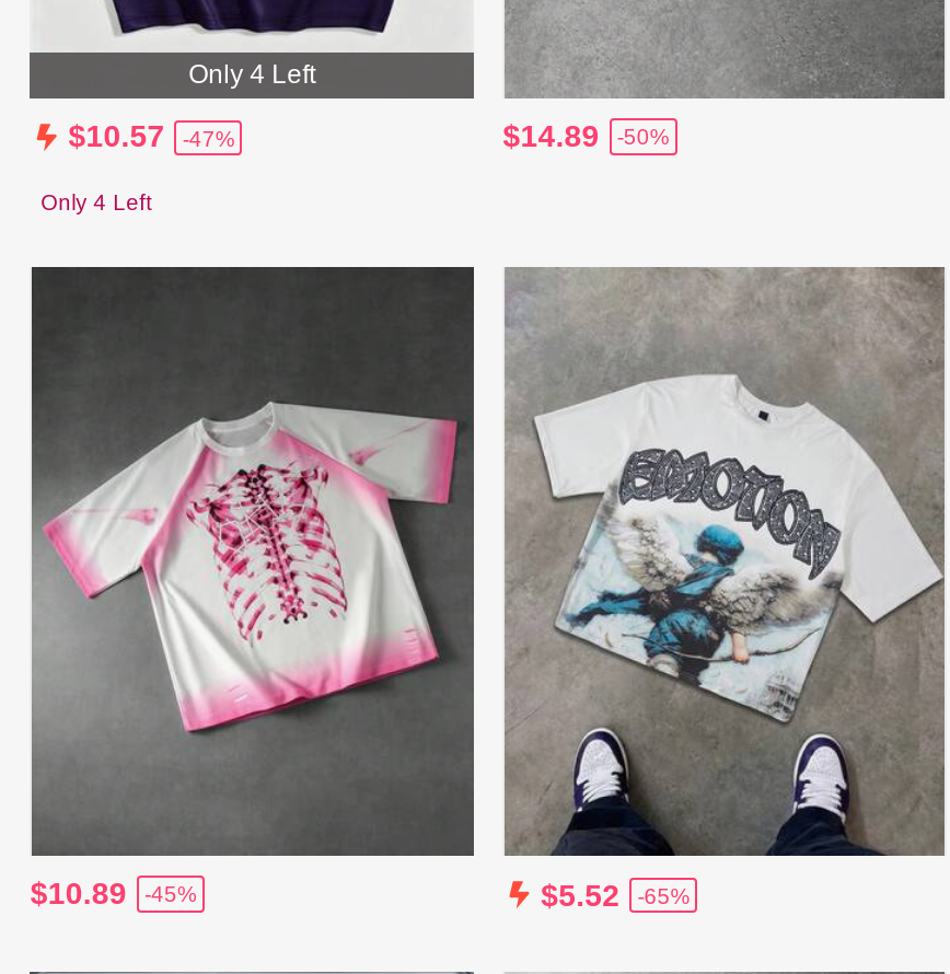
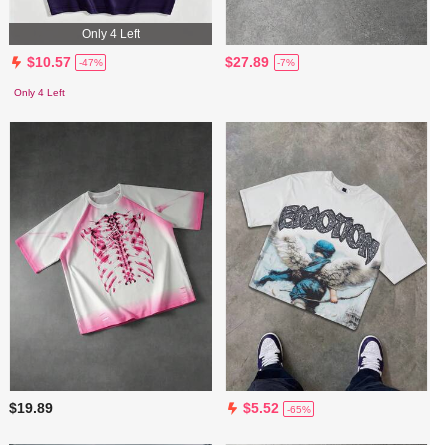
[503,118,670,153] $14.89 | -50% -> [225,54,295,70] $27.89 | -7%
[30,876,197,911] $10.89 | -45% -> [9,400,53,416] $19.89

